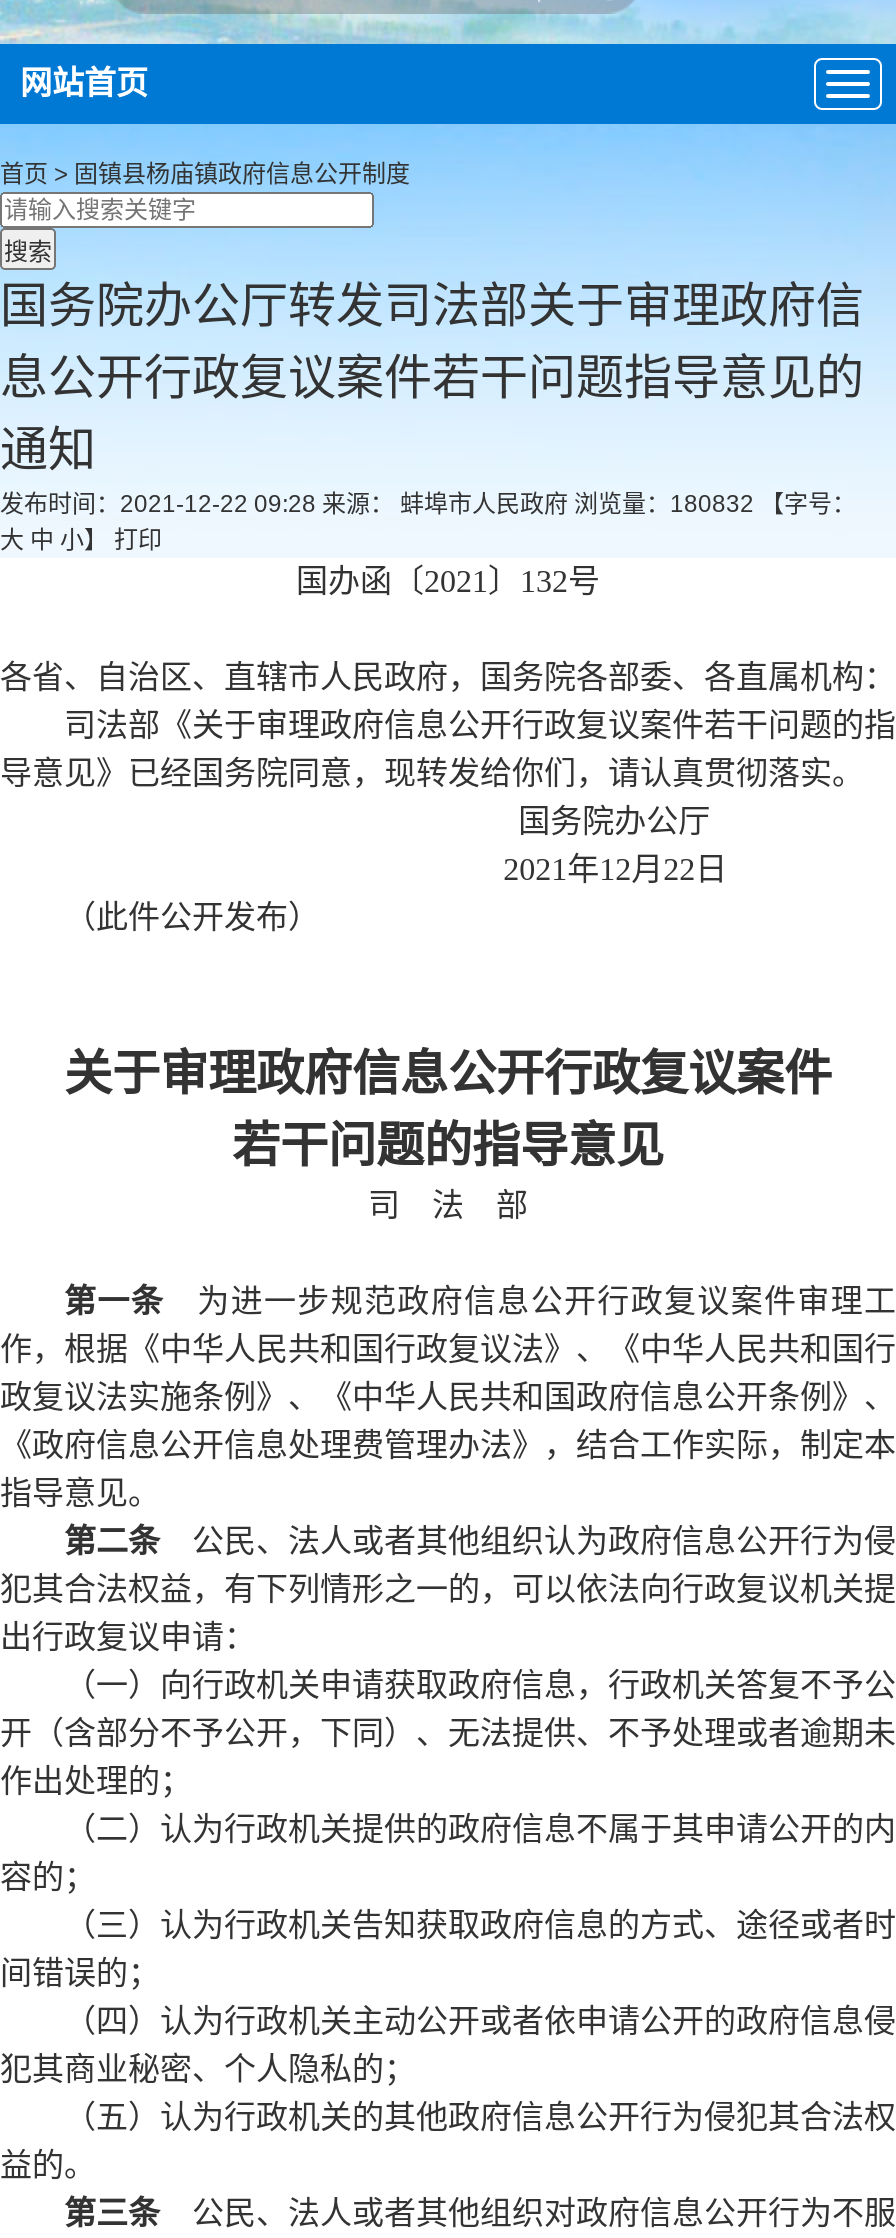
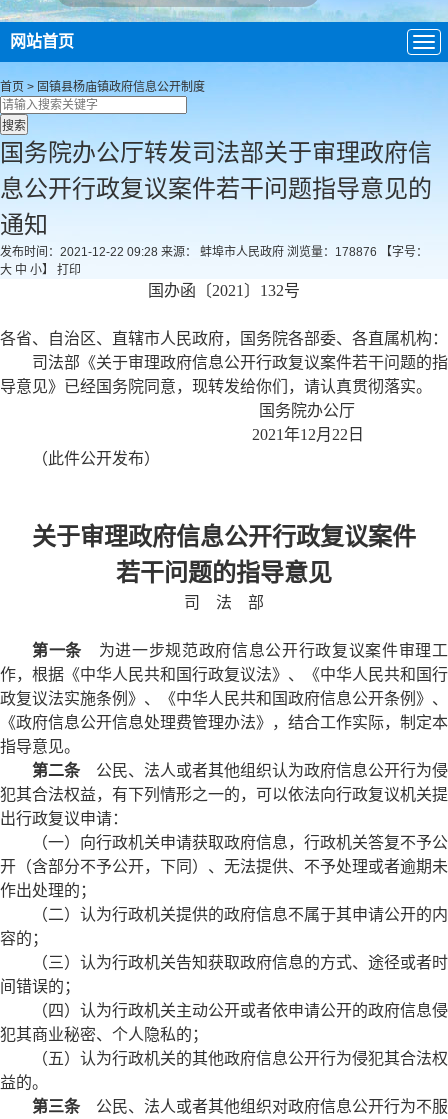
[0,491,856,519] 发布时间：2021-12-22 09:28 来源： 蚌埠市人民政府 浏览量：180832 【字号： -> [0,245,428,259] 发布时间：2021-12-22 09:28 来源： 蚌埠市人民政府 浏览量：178876 【字号：

